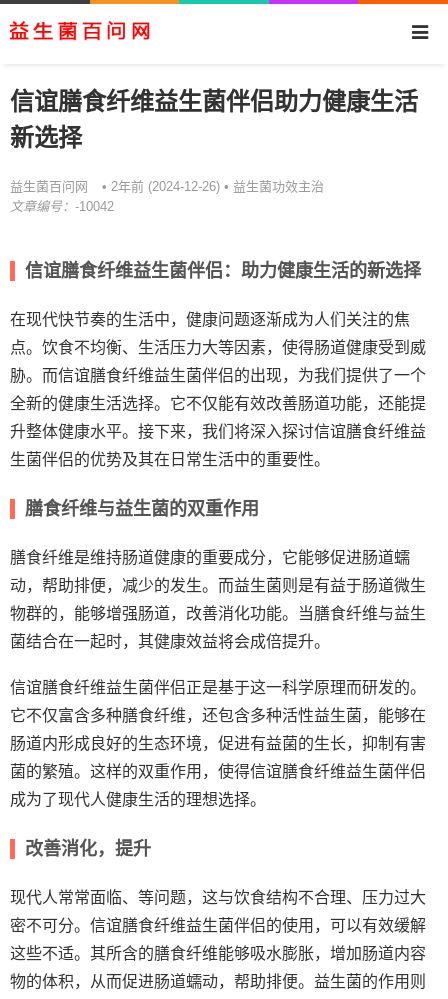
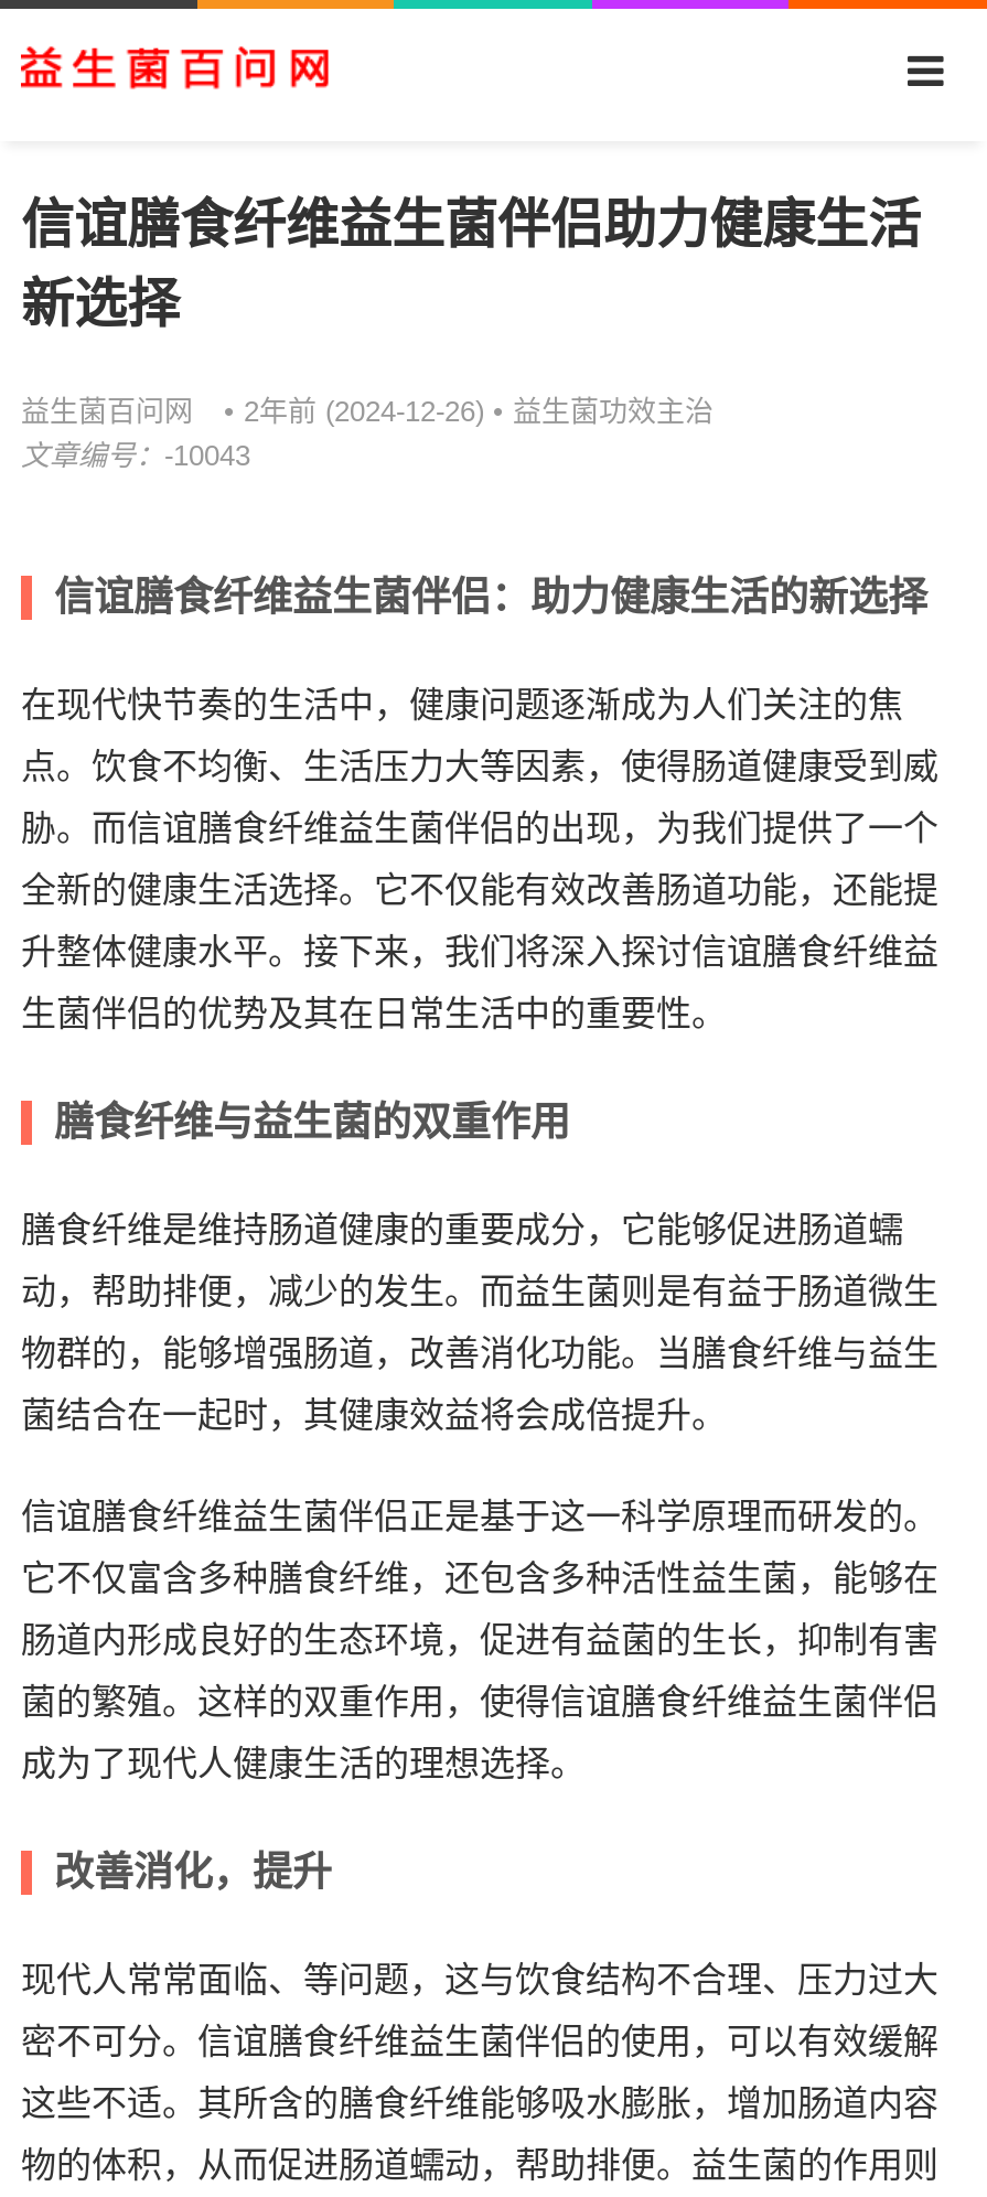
[10,199,114,214] 文章编号：-10042 -> [21,439,250,472] 文章编号：-10043

